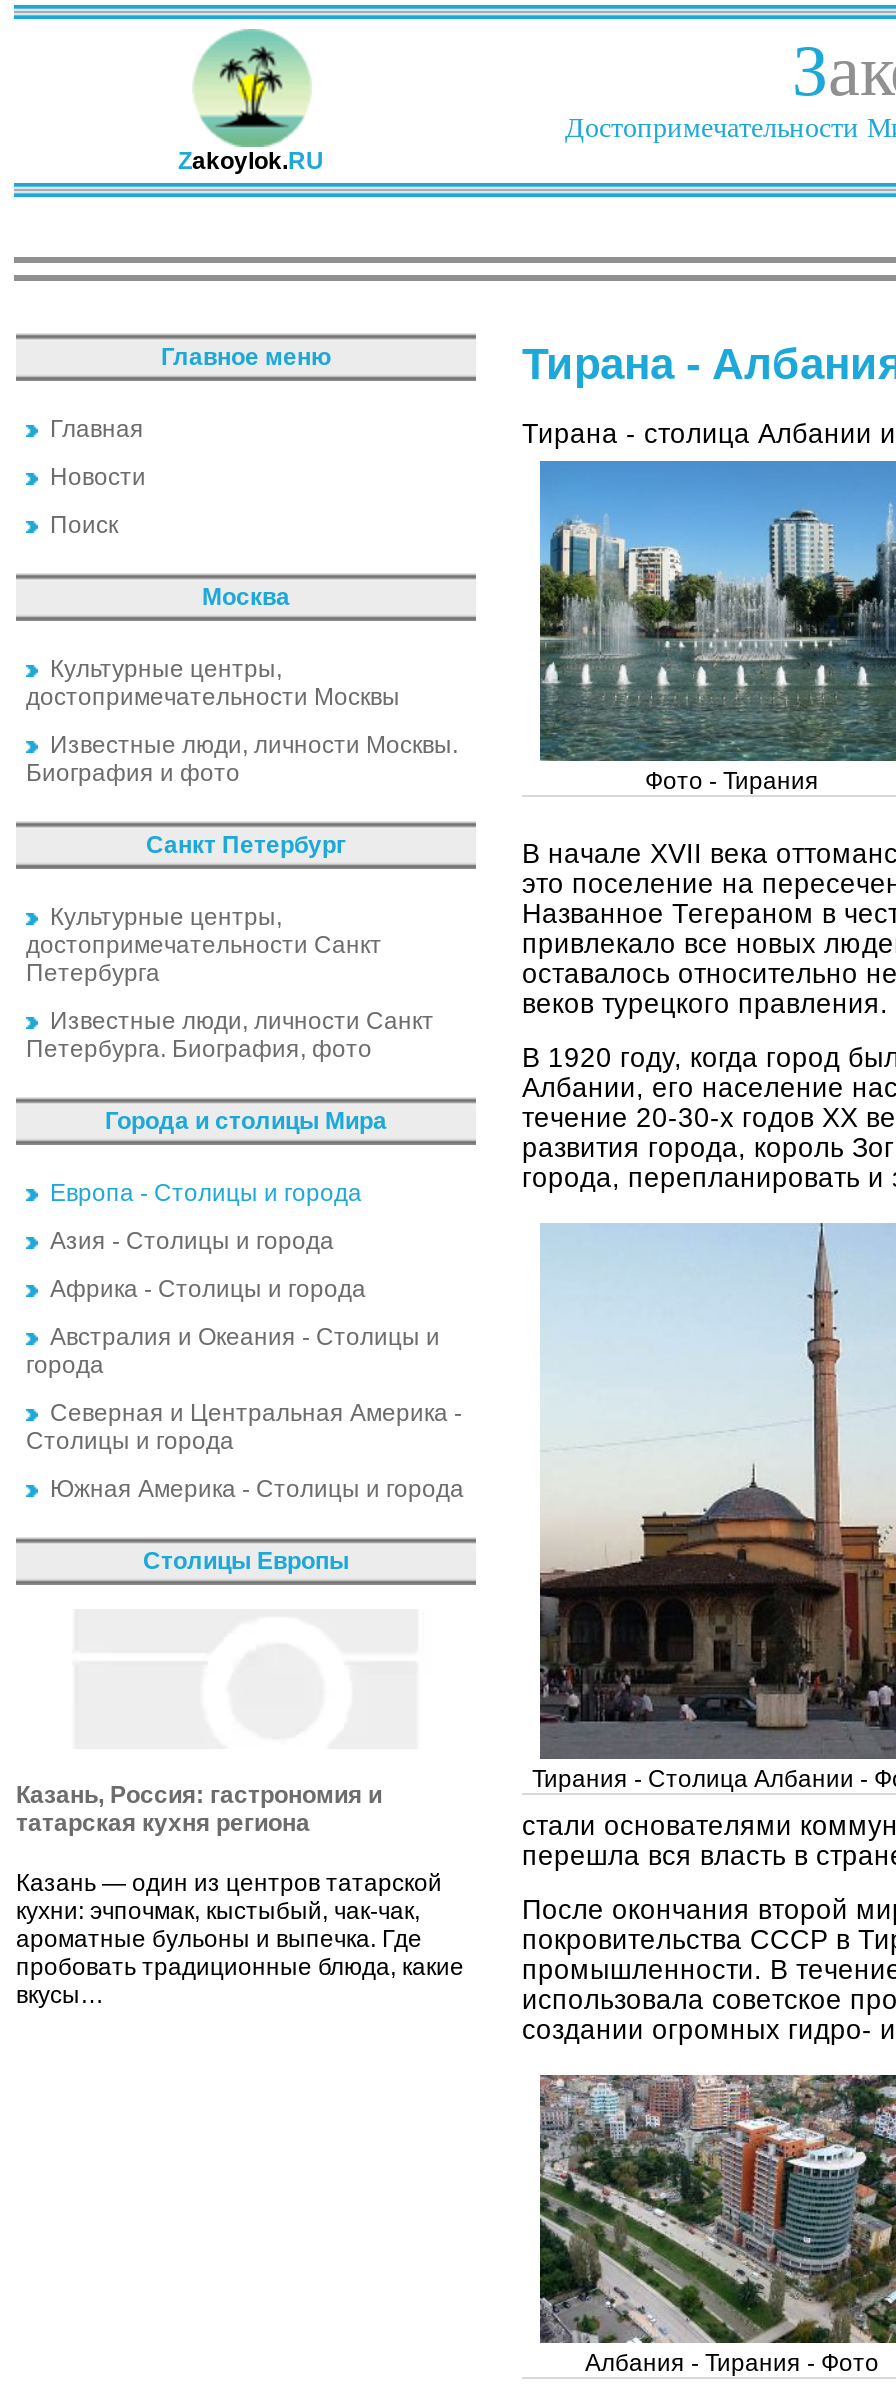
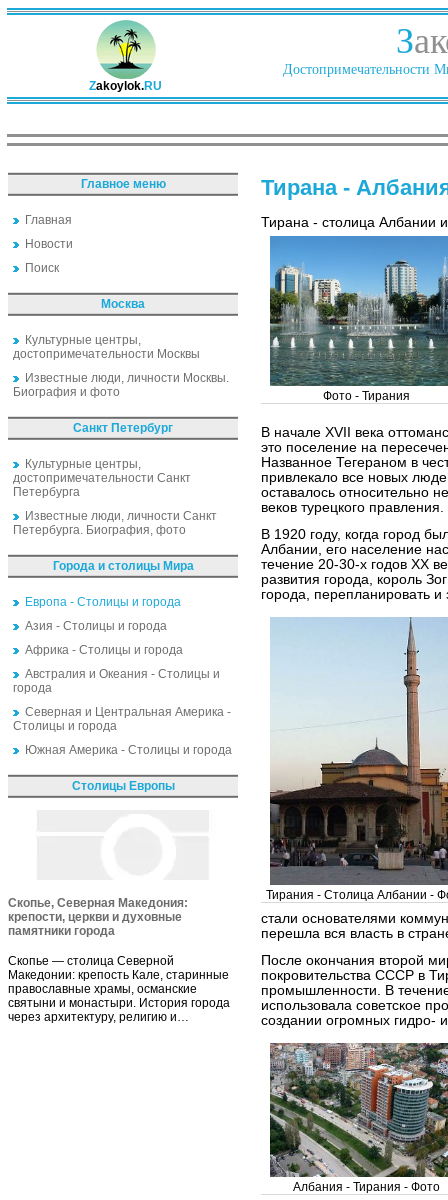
[16,1781,382,1837] Казань, Россия: гастрономия и | татарская кухня региона -> [8,896,188,938] Скопье, Северная Македония: | крепости, церкви и духовные | памятники города
[16,1869,464,2009] Казань — один из центров татарской | кухни: эчпочмак, кыстыбый, чак-чак, | ароматные бульоны и выпечка. Где | пробовать традиционные блюда, какие | вкусы… -> [8,954,230,1024] Скопье — столица Северной | Македонии: крепость Кале, старинные | православные храмы, османские | святыни и монастыри. История города | через архитектуру, религию и…

